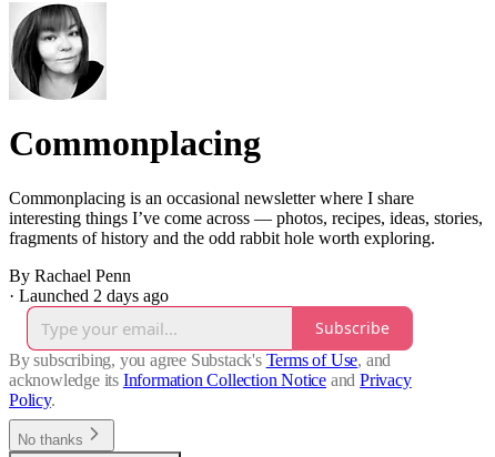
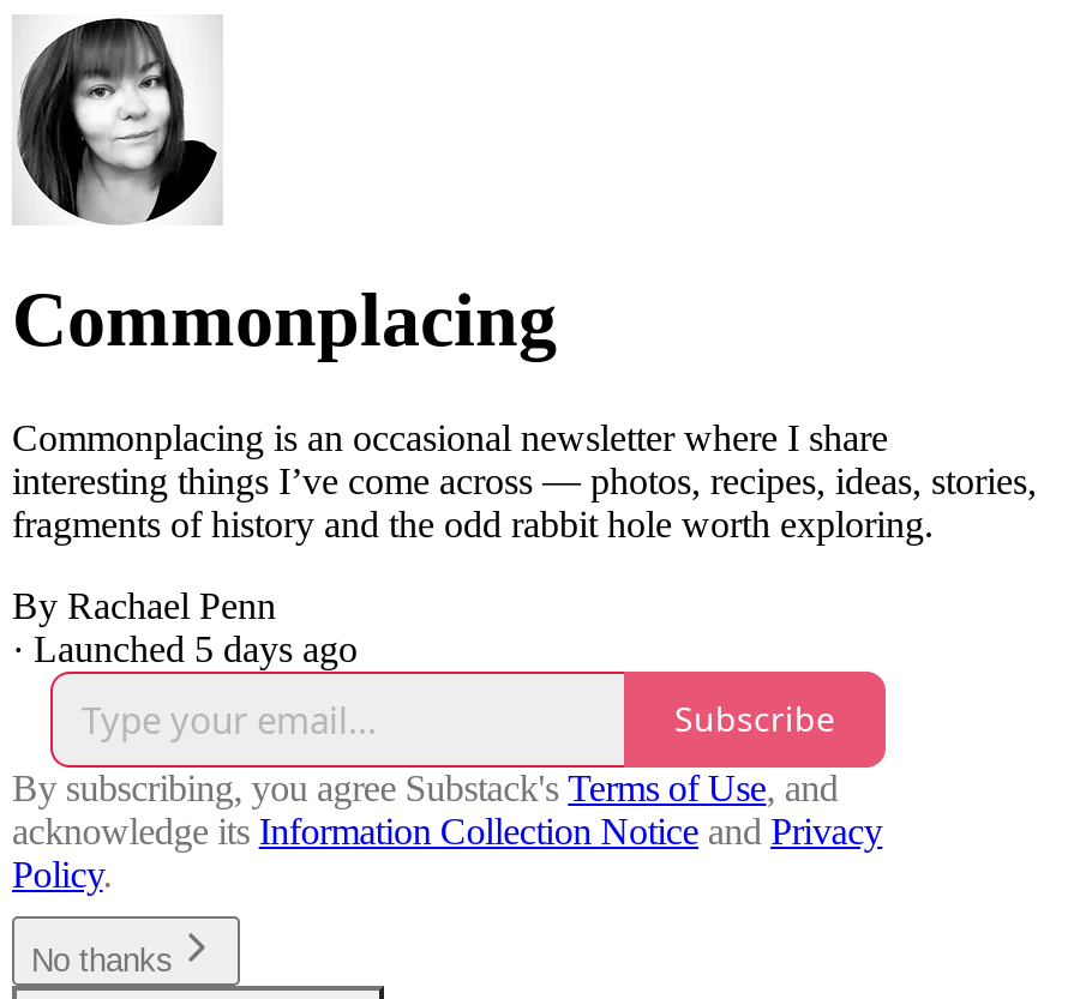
[9,286,169,305] · Launched 2 days ago -> [12,628,358,669] · Launched 5 days ago

